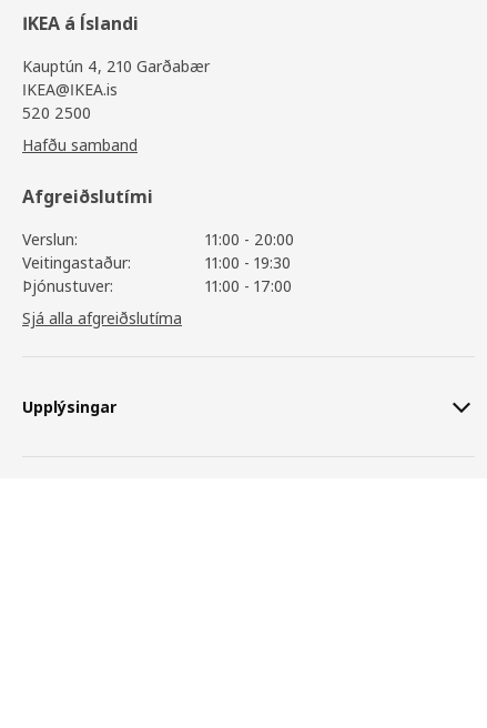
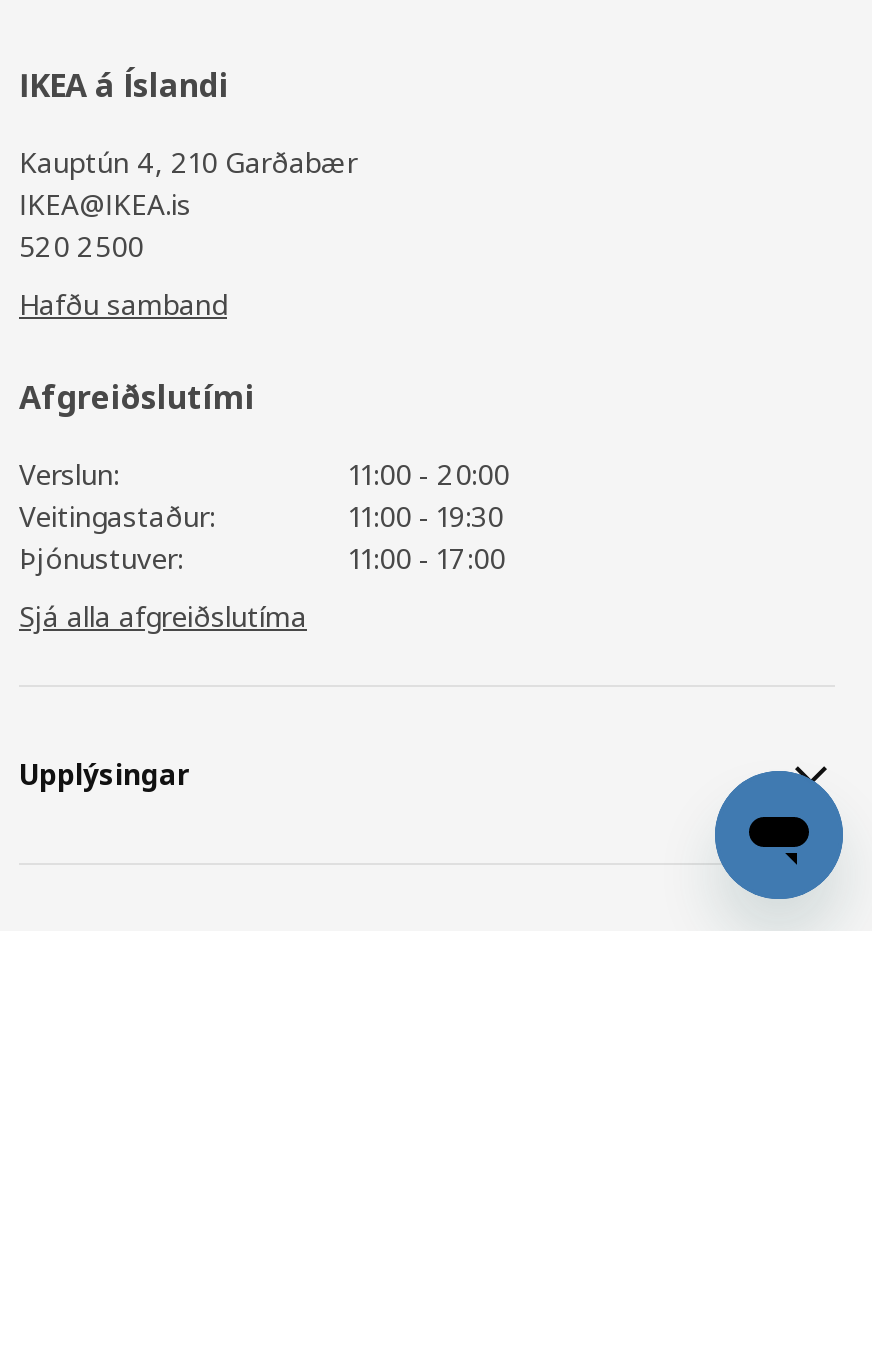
none -> [711,768,847,928] [image]

